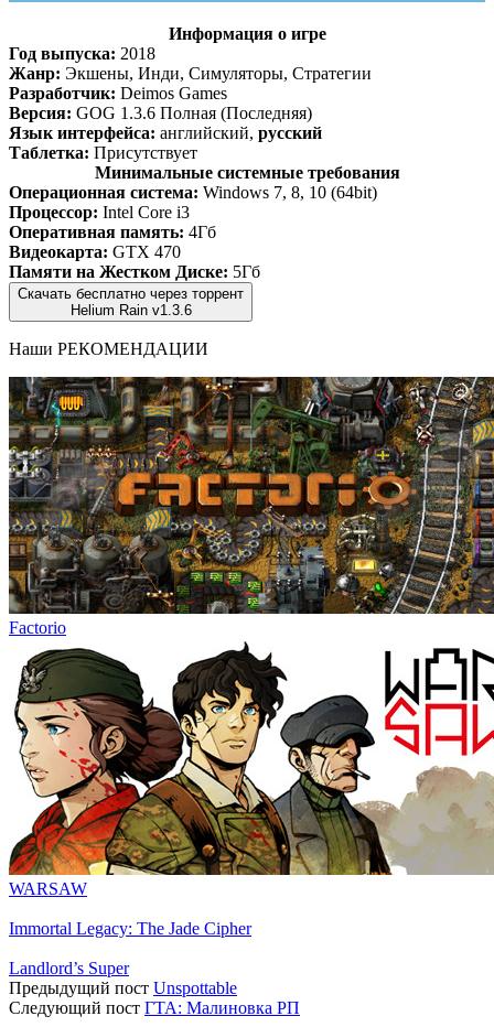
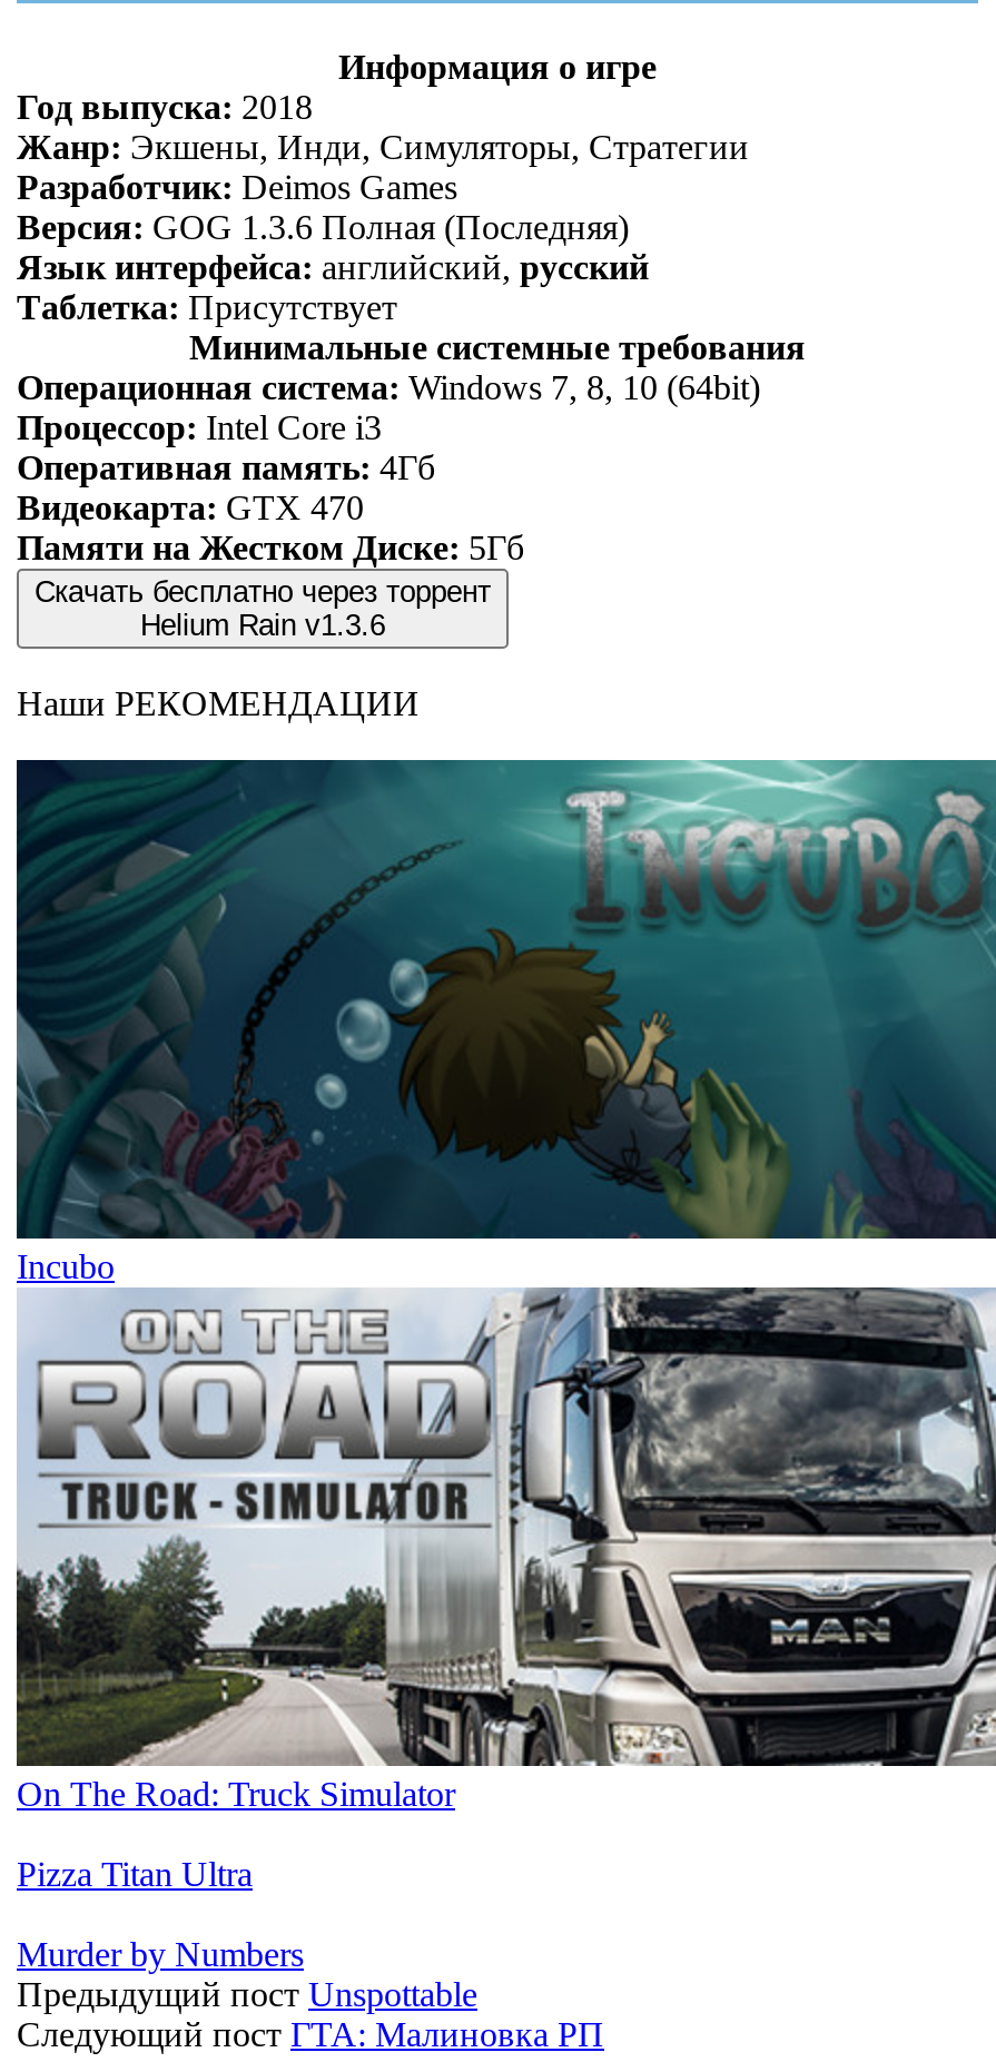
[8,376,491,637] [image] | Factorio -> [14,758,989,1285] [image] | Incubo
[9,638,491,898] [image] | WARSAW -> [14,1285,989,1812] [image] | On The Road: Truck Simulator
[9,919,251,937] Immortal Legacy: The Jade Cipher -> [17,1854,253,1892] Pizza Titan Ultra
[9,958,129,977] Landlord’s Super -> [17,1934,304,1972] Murder by Numbers

